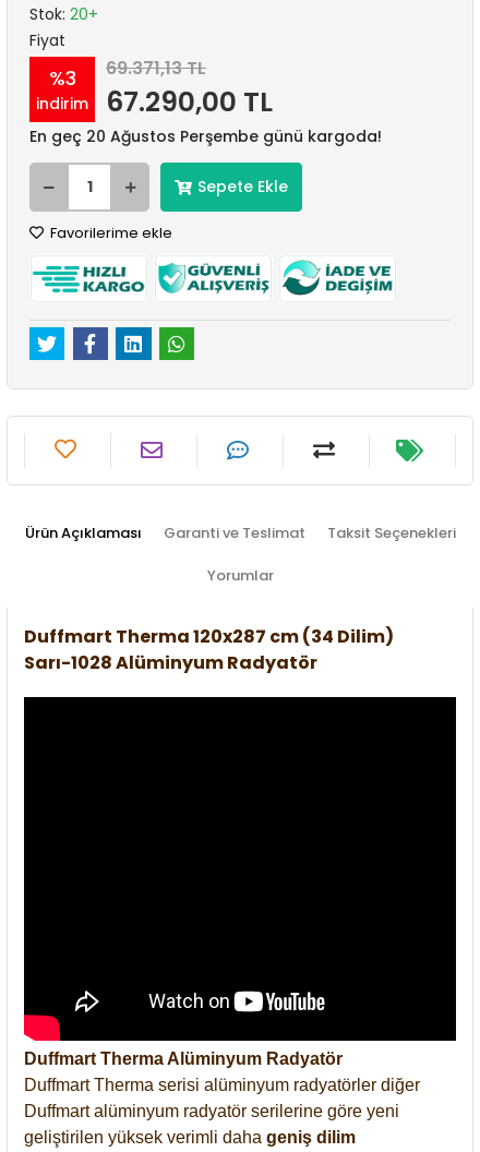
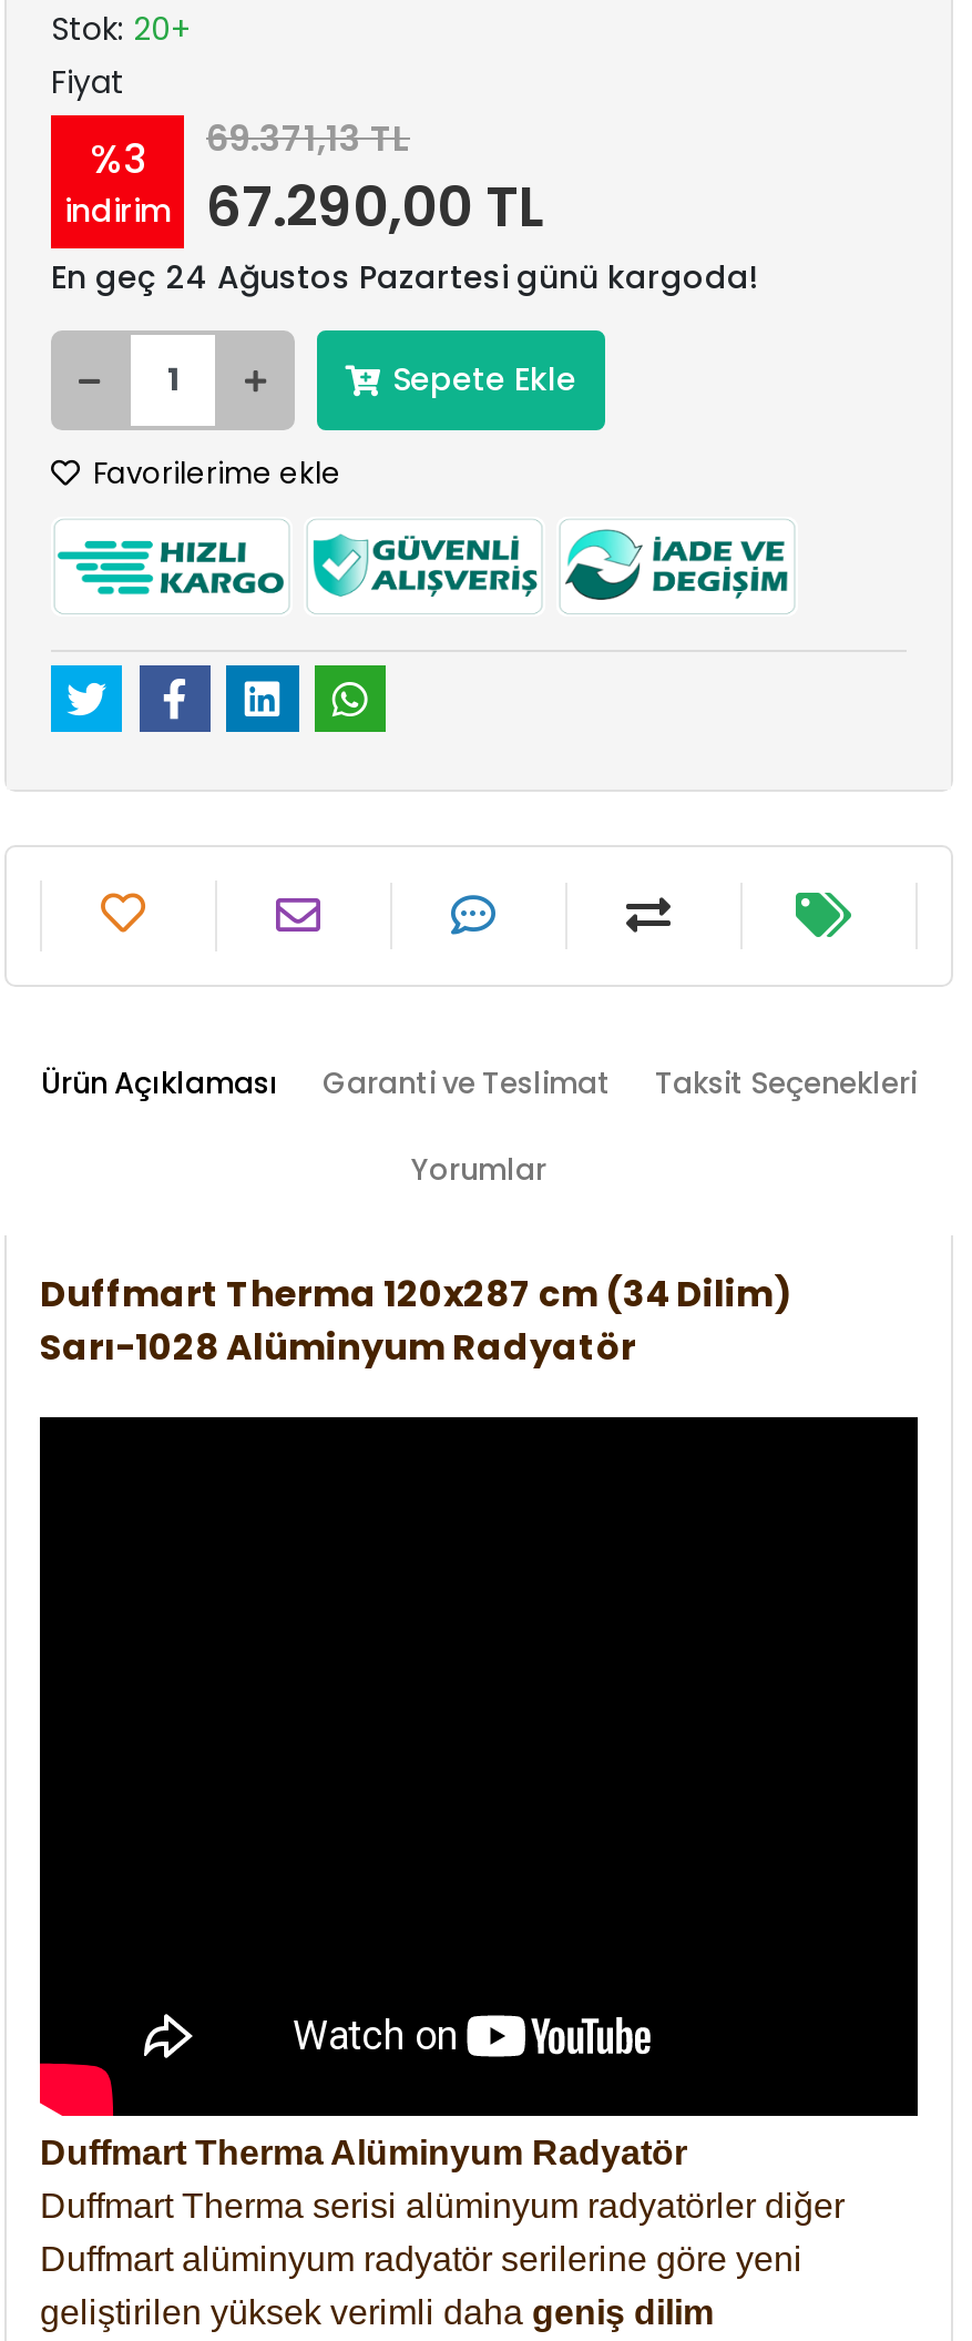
[29,125,382,147] En geç 20 Ağustos Perşembe günü kargoda! -> [51,255,758,299] En geç 24 Ağustos Pazartesi günü kargoda!

